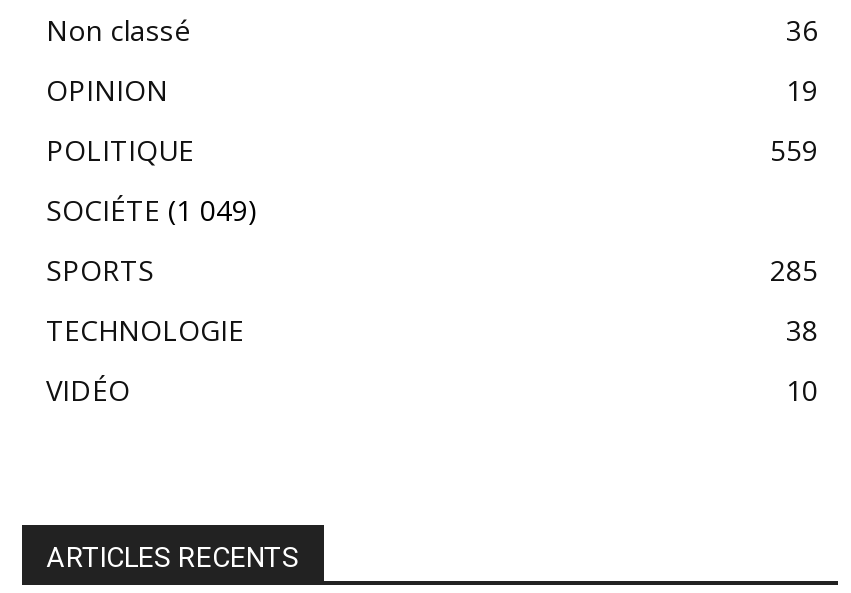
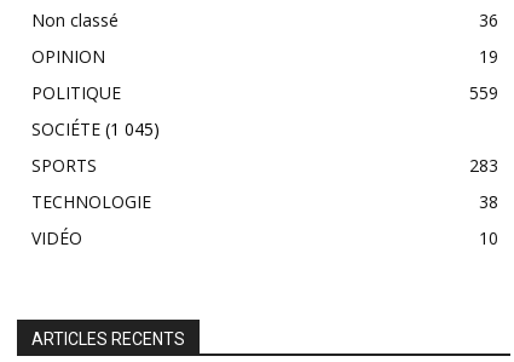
[46,191,258,229] SOCIÉTE (1 049) -> [31,117,160,140] SOCIÉTE (1 045)
[770,251,818,289] 285 -> [469,154,498,177] 283

